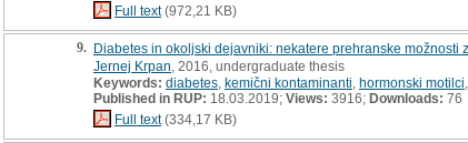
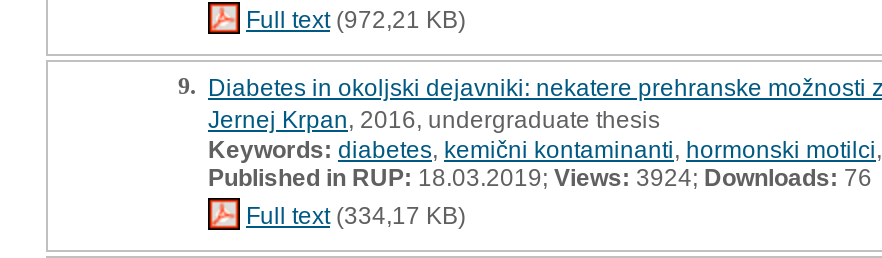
[93,90,462,106] Published in RUP:18.03.2019;Views:3916;Downloads:76 -> [208,163,872,191] Published in RUP:18.03.2019;Views:3924;Downloads:76

